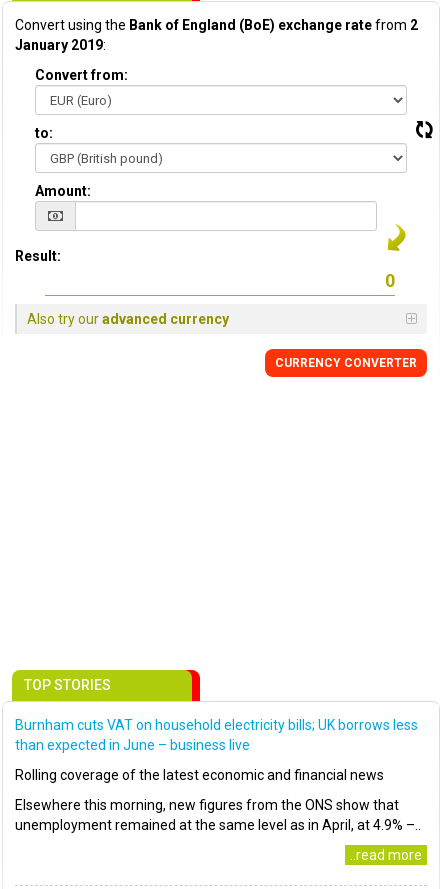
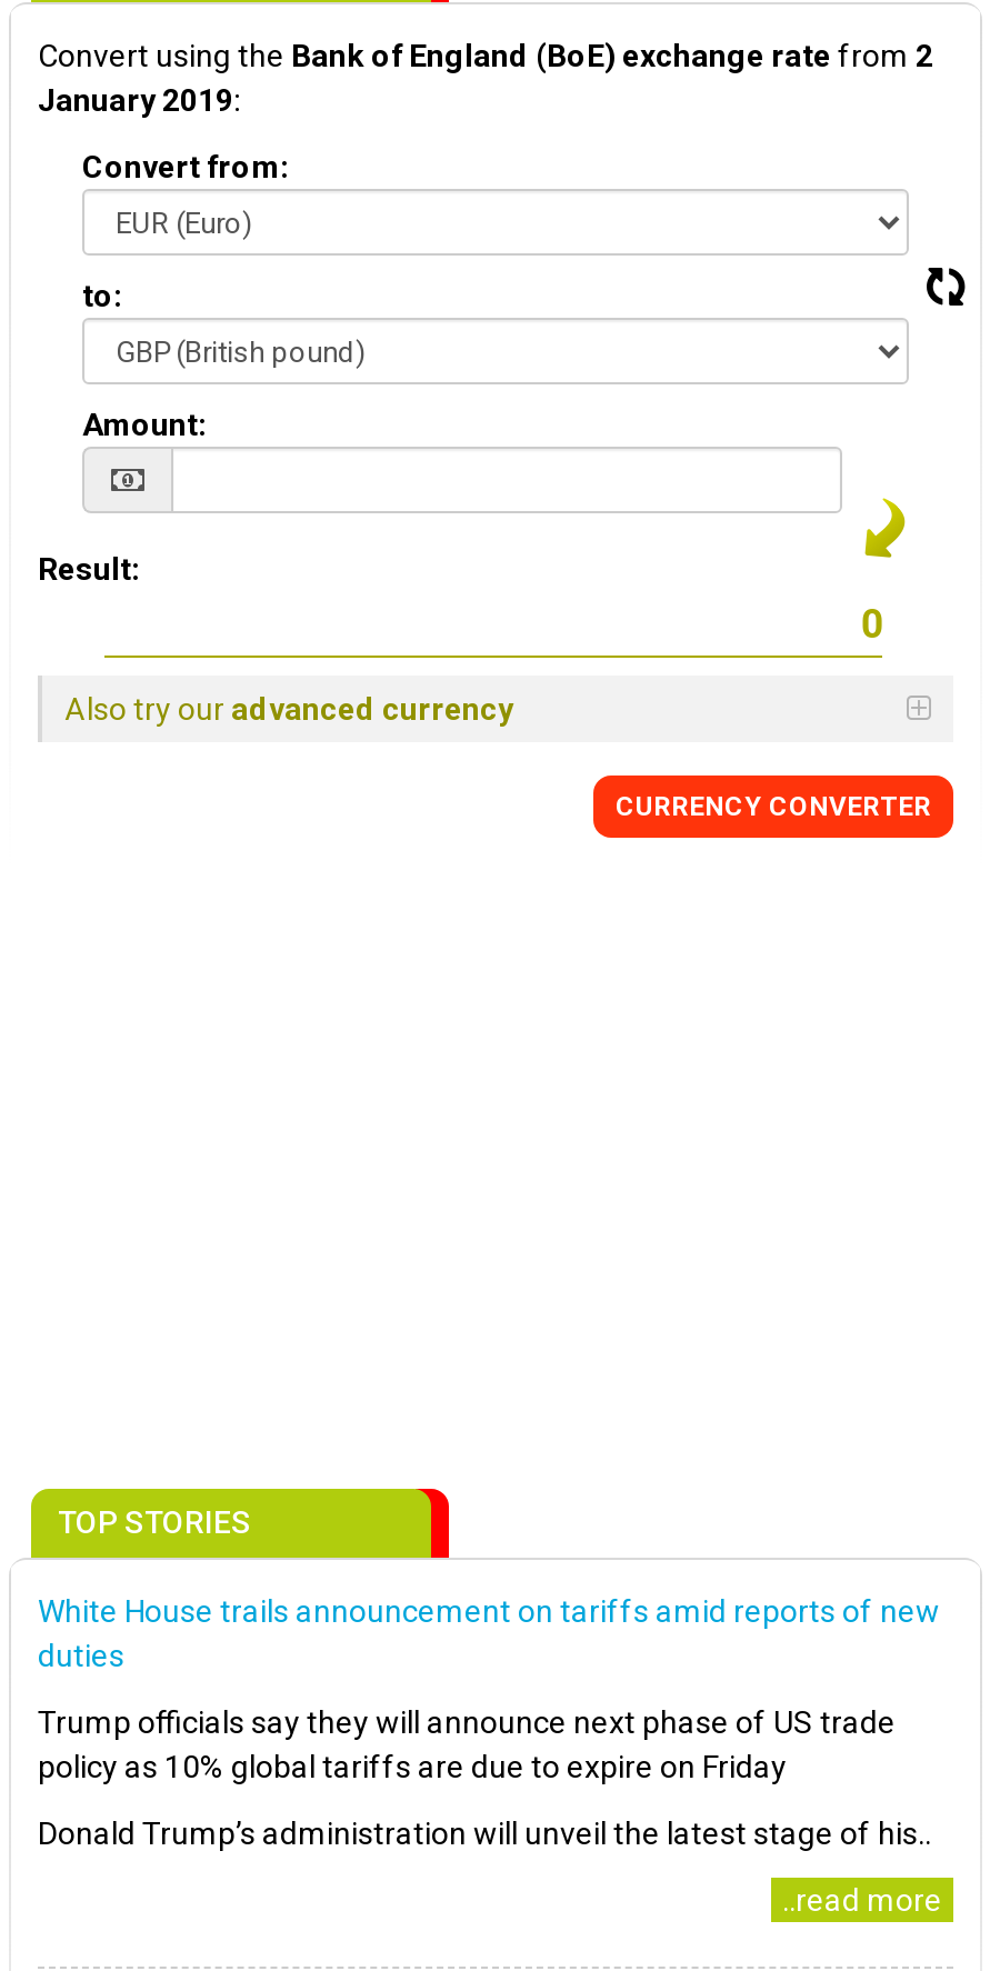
[15,717,418,753] Burnham cuts VAT on household electricity bills; UK borrows less | than expected in June – business live -> [38,1593,940,1673] White House trails announcement on tariffs amid reports of new | duties
[15,767,384,783] Rolling coverage of the latest economic and financial news -> [38,1704,896,1784] Trump officials say they will announce next phase of US trade | policy as 10% global tariffs are due to expire on Friday
[15,797,421,833] Elsewhere this morning, new figures from the ONS show that | unemployment remained at the same level as in April, at 4.9% –.. -> [38,1815,931,1851] Donald Trump’s administration will unveil the latest stage of his..

